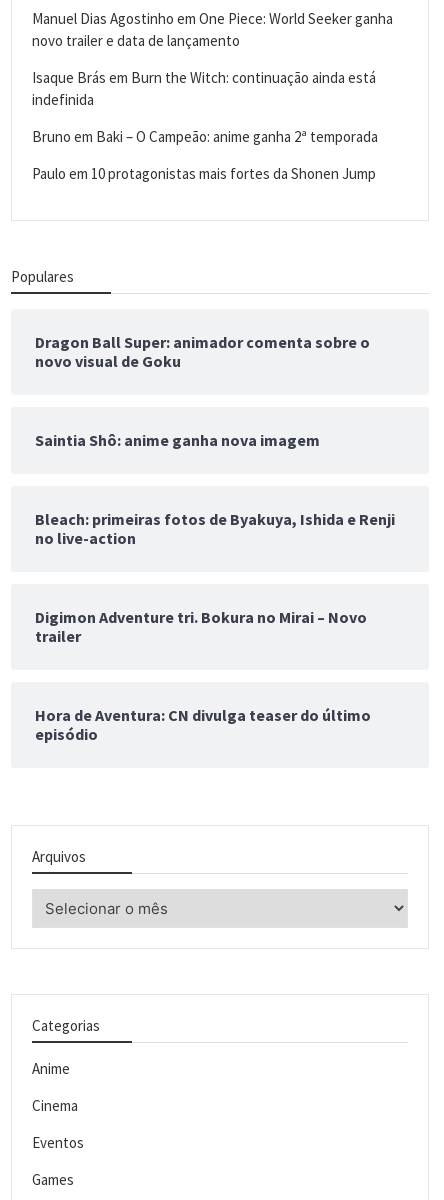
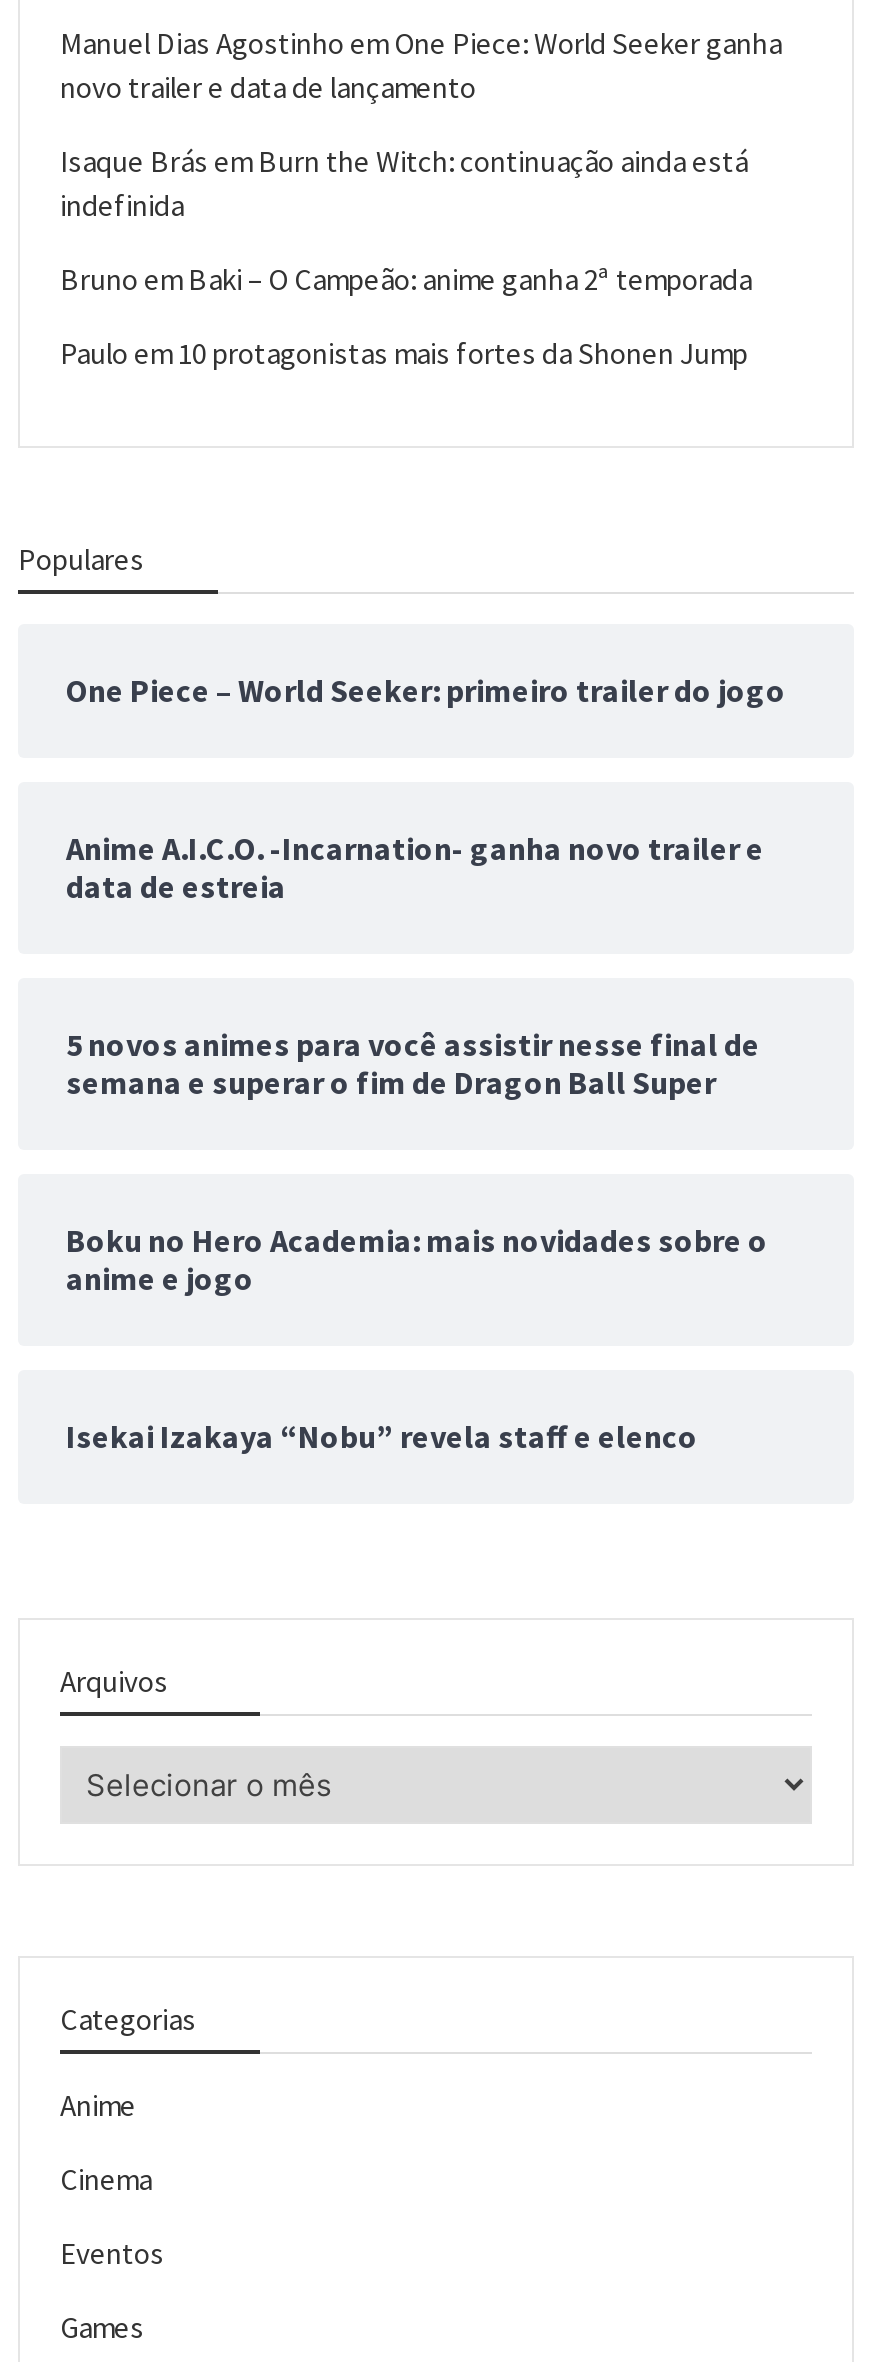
[35,332,370,371] Dragon Ball Super: animador comenta sobre o | novo visual de Goku -> [66,670,786,710] One Piece – World Seeker: primeiro trailer do jogo
[35,430,320,450] Saintia Shô: anime ganha nova imagem -> [66,828,764,906] Anime A.I.C.O. -Incarnation- ganha novo trailer e | data de estreia
[35,509,395,548] Bleach: primeiras fotos de Byakuya, Ishida e Renji | no live-action -> [66,1024,760,1102] 5 novos animes para você assistir nesse final de | semana e superar o fim de Dragon Ball Super
[35,607,367,646] Digimon Adventure tri. Bokura no Mirai – Novo | trailer -> [66,1220,768,1298] Boku no Hero Academia: mais novidades sobre o | anime e jogo
[35,705,371,744] Hora de Aventura: CN divulga teaser do último | episódio -> [66,1416,698,1456] Isekai Izakaya “Nobu” revela staff e elenco

